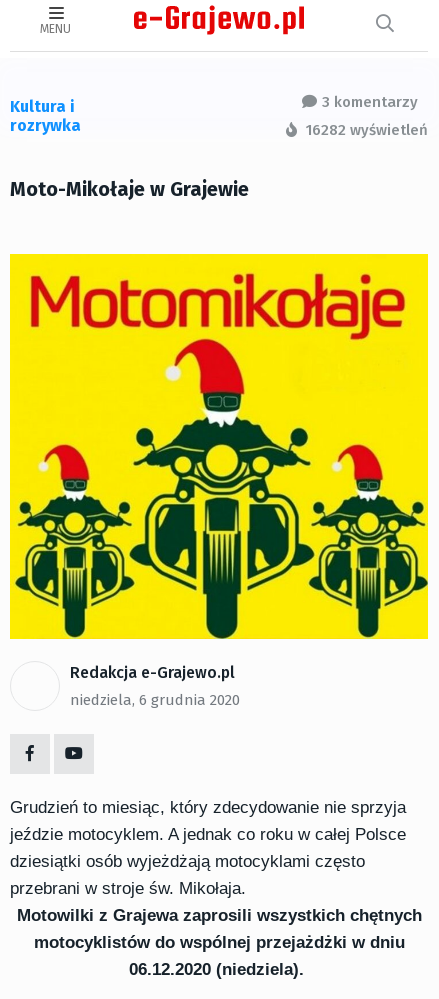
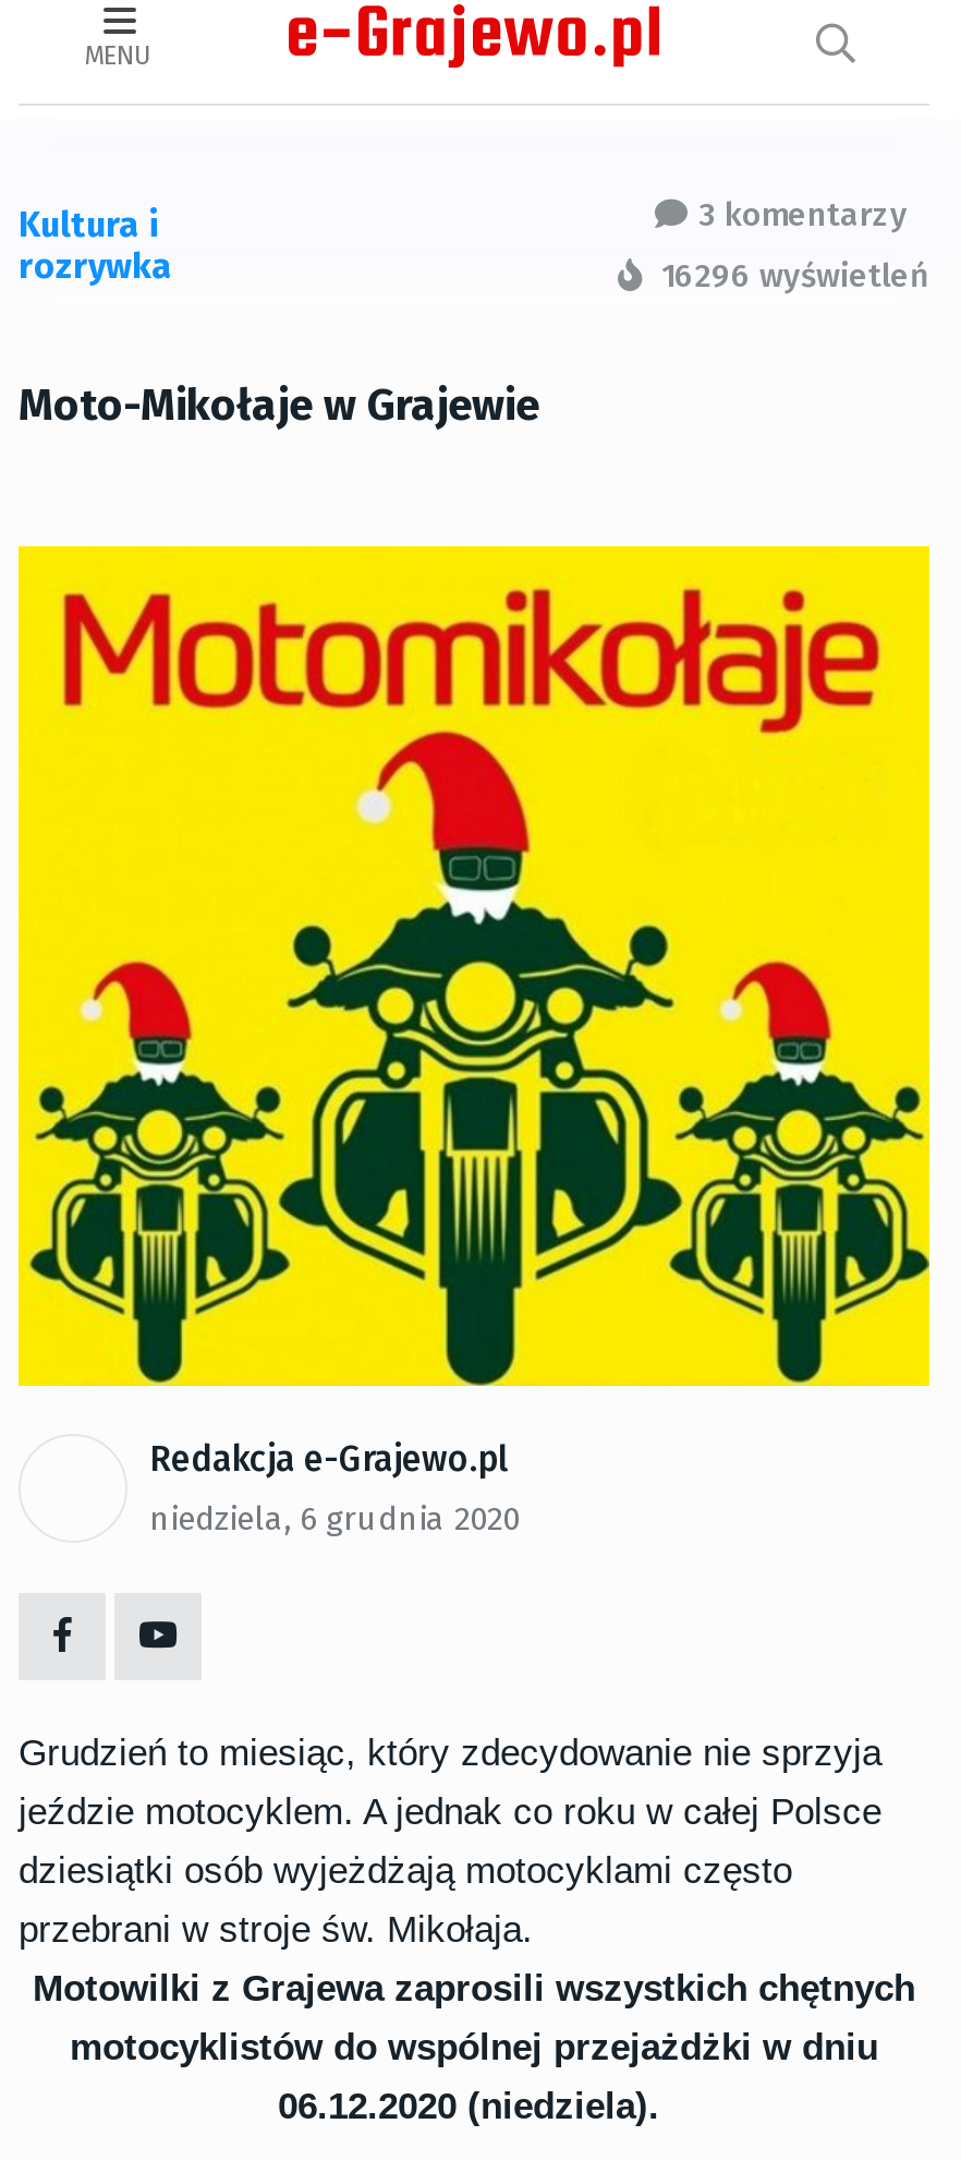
[302,121,428,139] 16282 wyświetleń -> [653,256,929,295] 16296 wyświetleń

